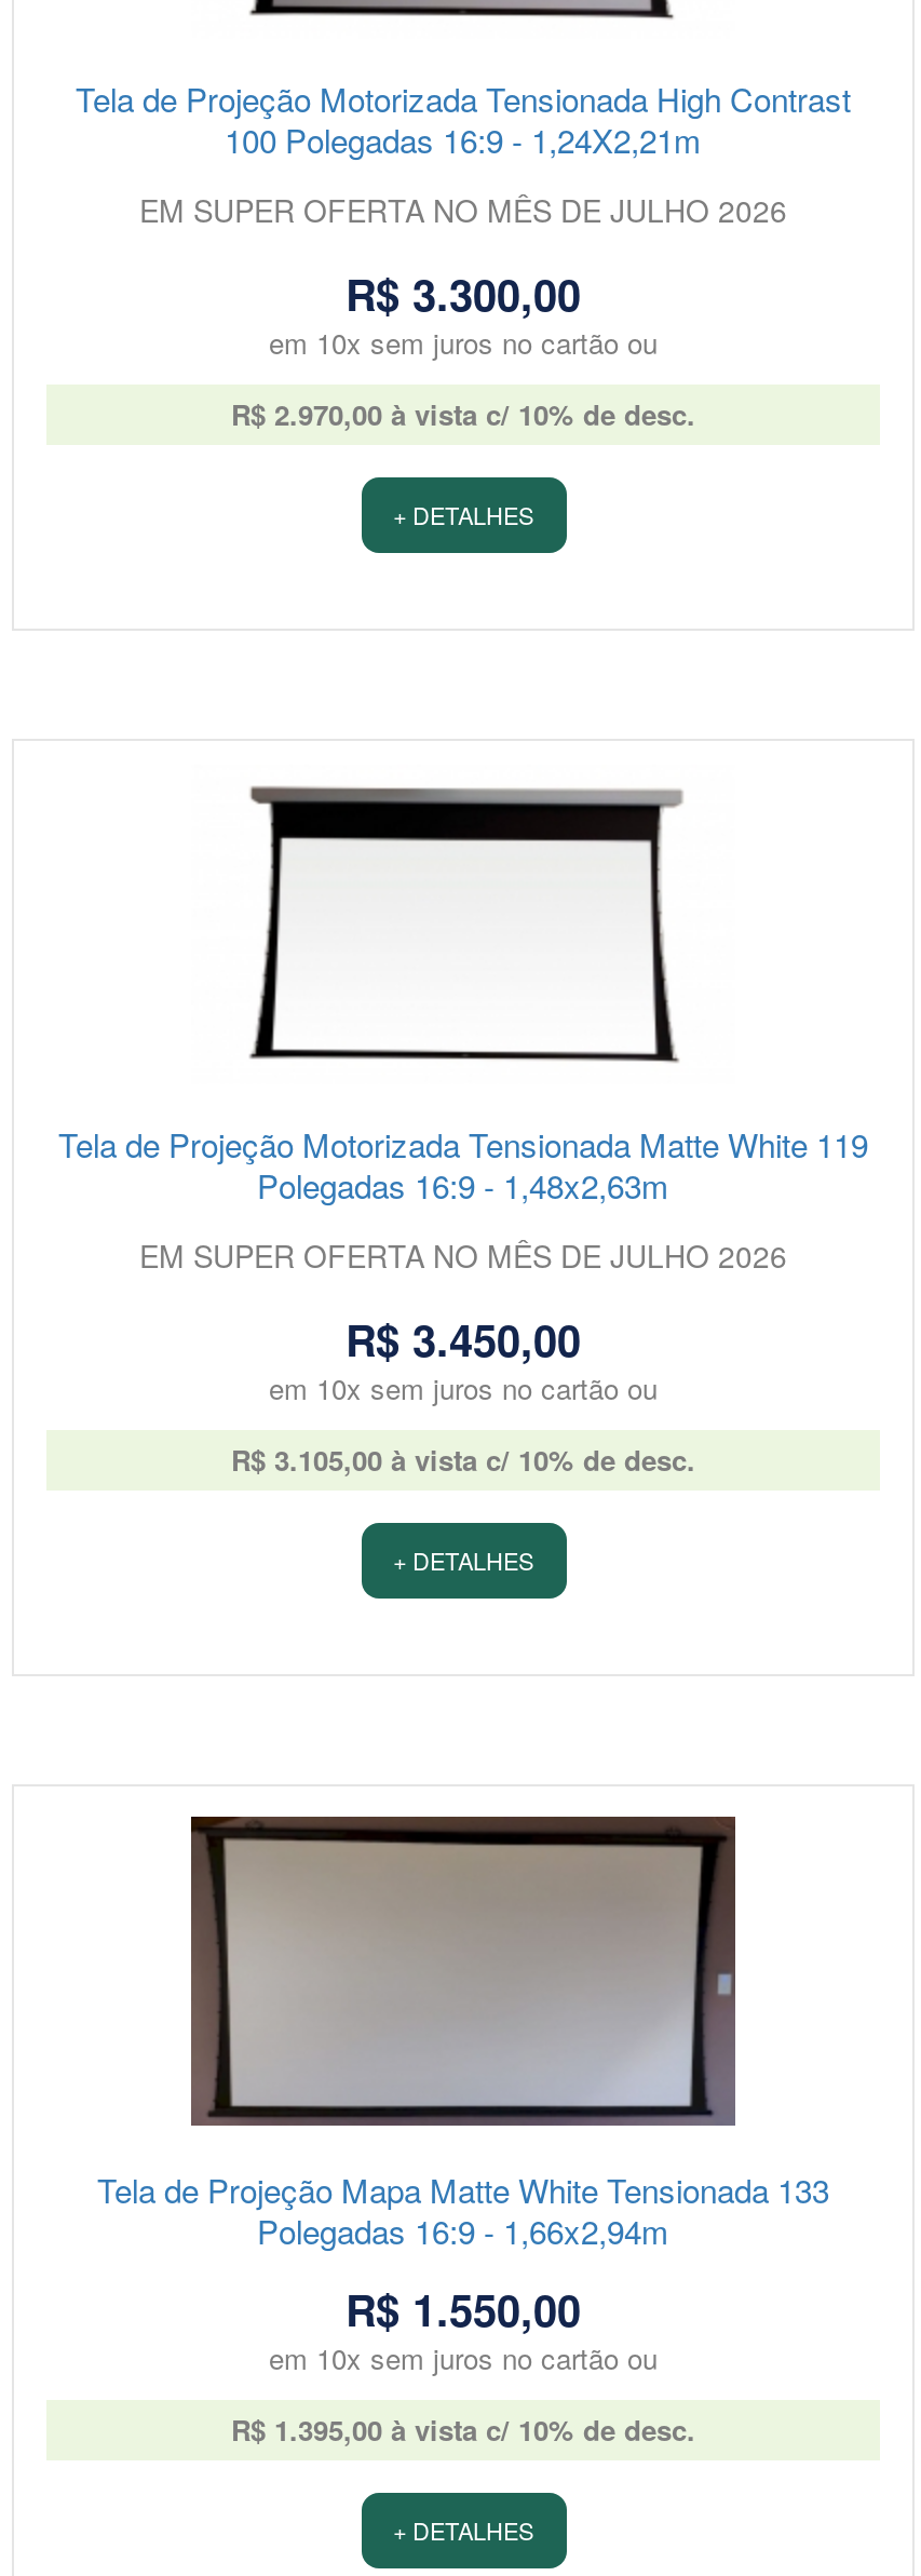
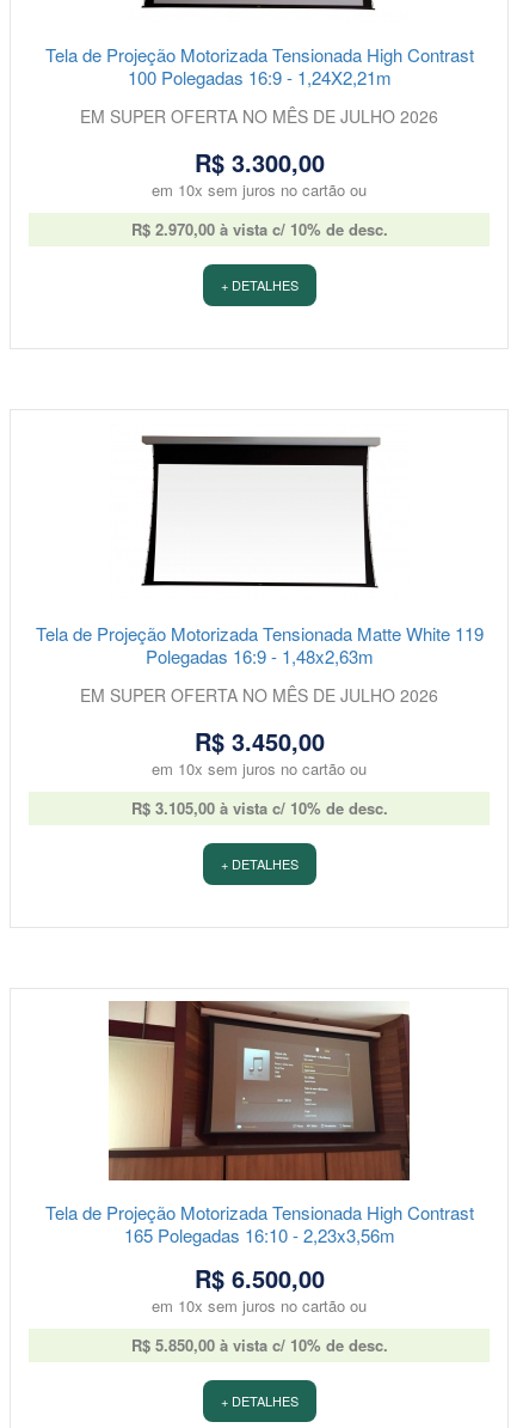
[97,1808,829,2341] [image] | Tela de Projeção Mapa Matte White Tensionada 133 | Polegadas 16:9 - 1,66x2,94m | R$ 1.550,00 -> [45,1000,473,1296] [image] | Tela de Projeção Motorizada Tensionada High Contrast | 165 Polegadas 16:10 - 2,23x3,56m | R$ 6.500,00
[231,2410,695,2451] R$ 1.395,00 à vista c/ 10% de desc. -> [131,1334,387,1357] R$ 5.850,00 à vista c/ 10% de desc.

